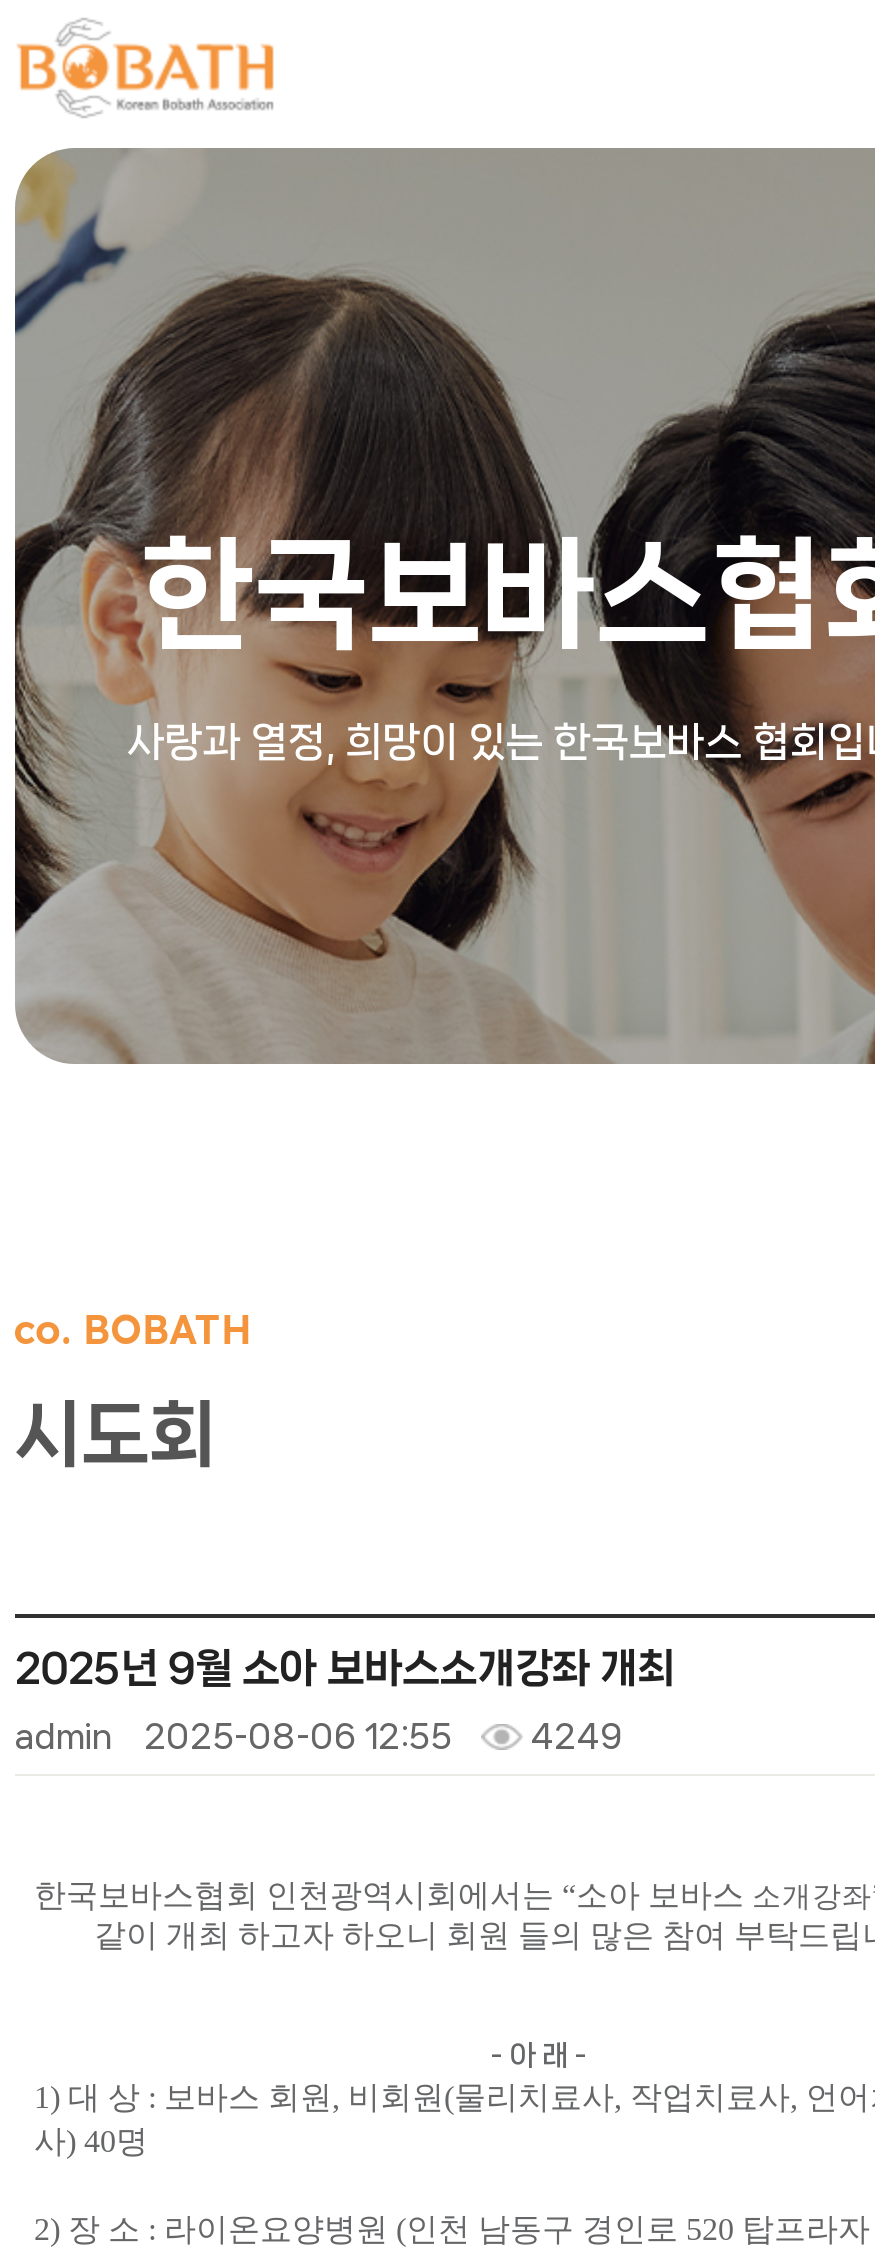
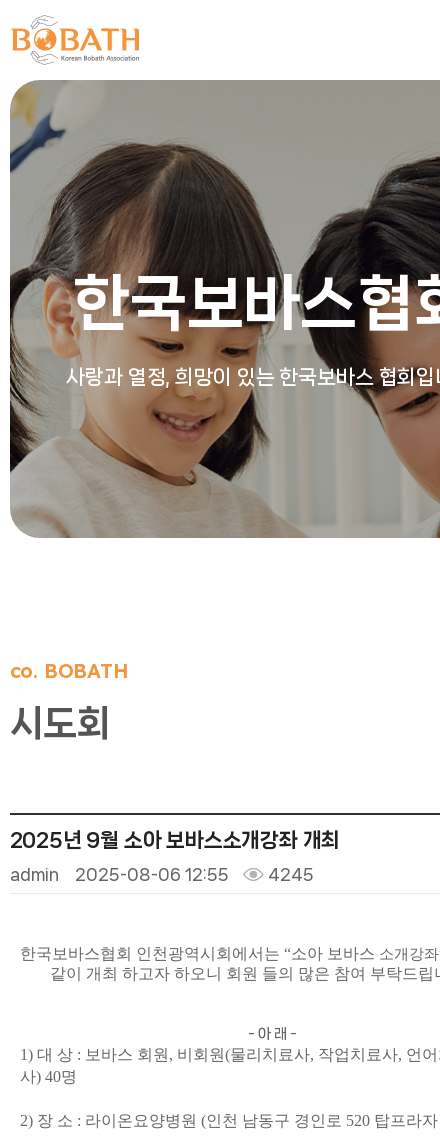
[14,1718,622,1754] admin 2025-08-06 12:55 4249 -> [9,865,313,883] admin 2025-08-06 12:55 4245

